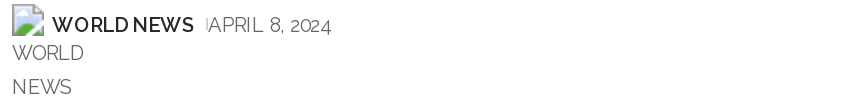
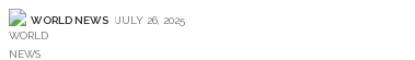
[52,13,332,35] WORLD NEWS APRIL 8, 2024 -> [31,14,185,26] WORLD NEWS JULY 26, 2025

